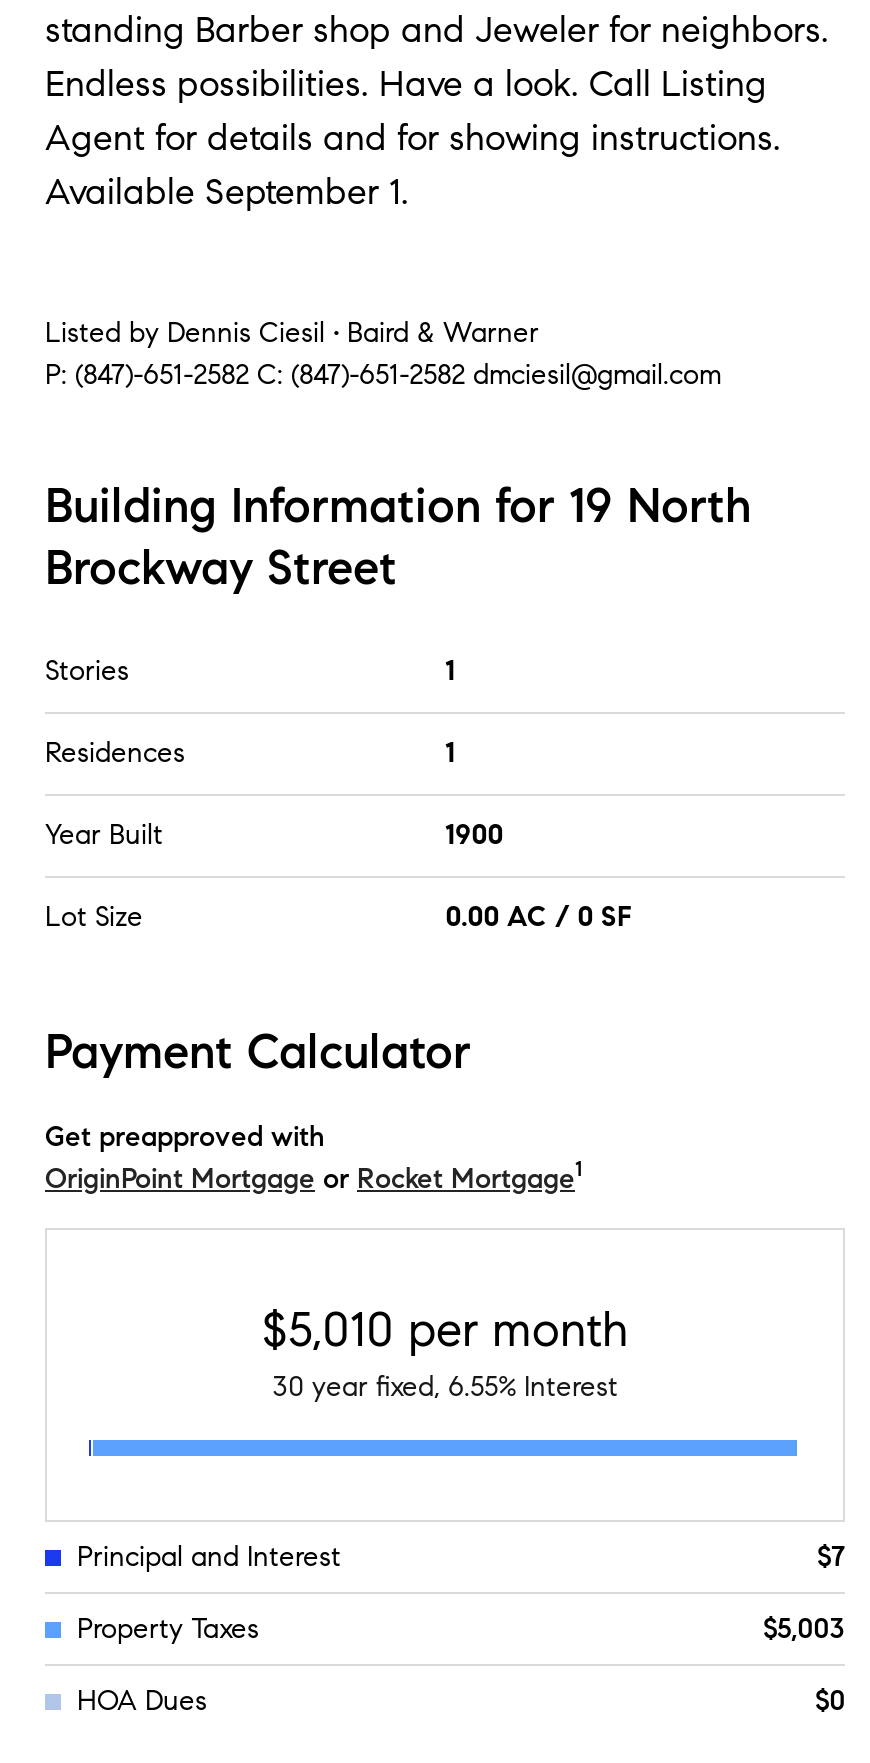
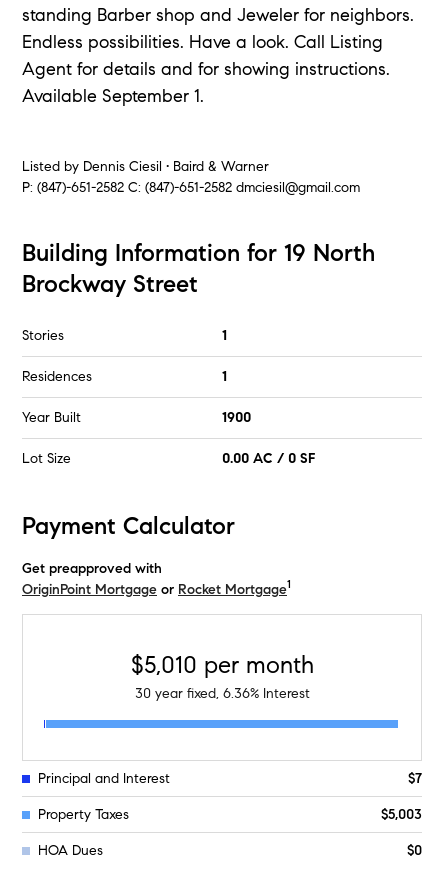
[272,1369,618,1403] 30 year fixed, 6.55% Interest -> [134,685,309,702] 30 year fixed, 6.36% Interest

